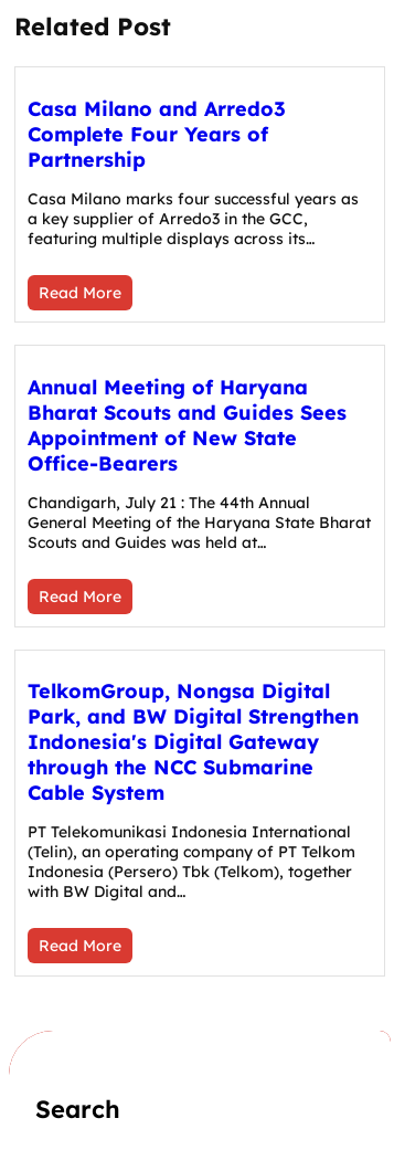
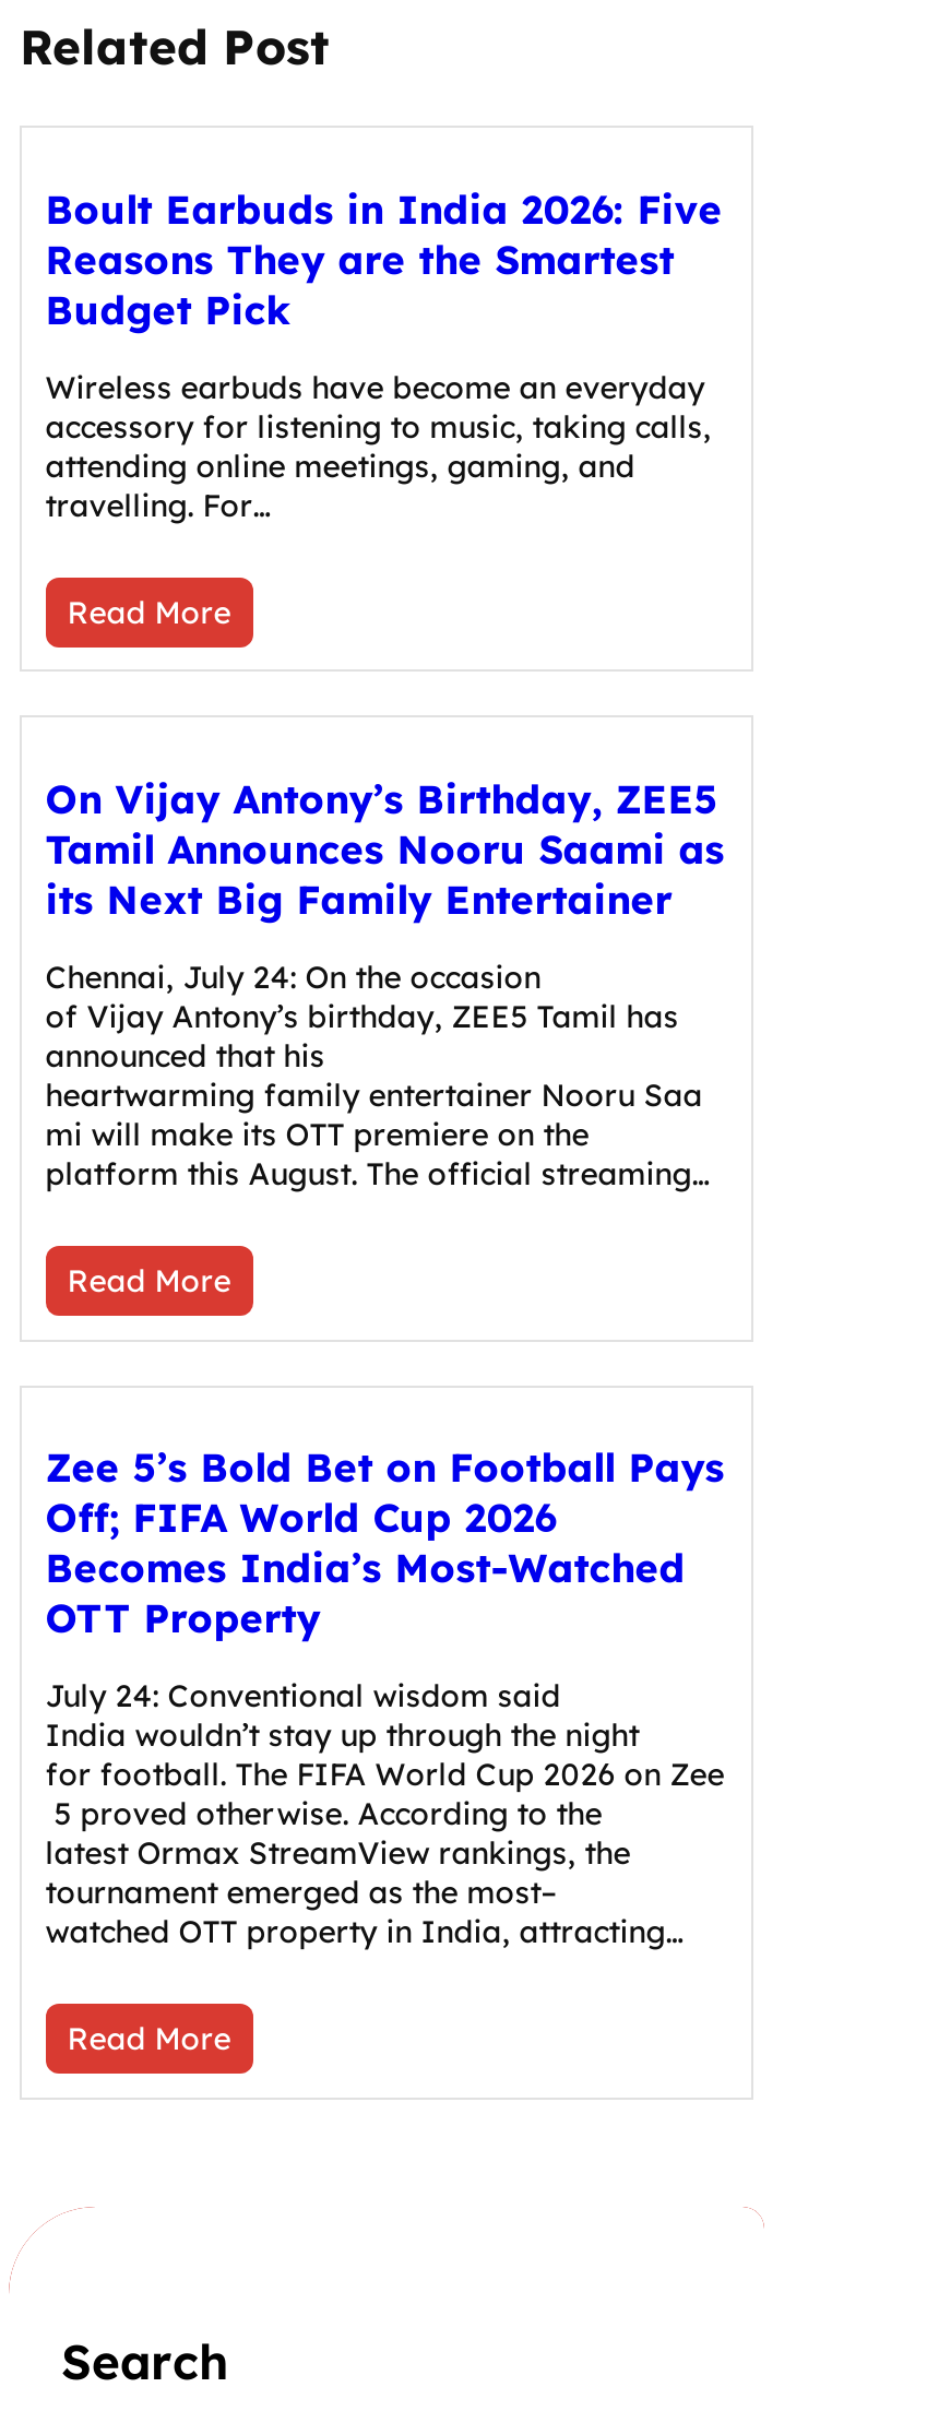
[27,96,286,172] Casa Milano and Arredo3 | Complete Four Years of | Partnership -> [45,184,722,334] Boult Earbuds in India 2026: Five | Reasons They are the Smartest | Budget Pick
[27,188,358,248] Casa Milano marks four successful years as | a key supplier of Arredo3 in the GCC, | featuring multiple displays across its… -> [45,367,711,524] Wireless earbuds have become an everyday | accessory for listening to music, taking calls, | attending online meetings, gaming, and | travelling. For…
[27,374,346,476] Annual Meeting of Haryana | Bharat Scouts and Guides Sees | Appointment of New State | Office-Bearers -> [45,774,724,925] On Vijay Antony’s Birthday, ZEE5 | Tamil Announces Nooru Saami as | its Next Big Family Entertainer
[27,492,370,552] Chandigarh, July 21 : The 44th Annual | General Meeting of the Haryana State Bharat | Scouts and Guides was held at… -> [45,957,709,1193] Chennai, July 24: On the occasion | of Vijay Antony’s birthday, ZEE5 Tamil has | announced that his | heartwarming family entertainer Nooru Saa | mi will make its OTT premiere on the | platform this August. The official streaming…
[27,679,358,806] TelkomGroup, Nongsa Digital | Park, and BW Digital Strengthen | Indonesia's Digital Gateway | through the NCC Submarine | Cable System -> [45,1443,724,1644] Zee 5’s Bold Bet on Football Pays | Off; FIFA World Cup 2026 | Becomes India’s Most-Watched | OTT Property
[27,822,355,902] PT Telekomunikasi Indonesia International | (Telin), an operating company of PT Telkom | Indonesia (Persero) Tbk (Telkom), together | with BW Digital and… -> [45,1677,724,1952] July 24: Conventional wisdom said | India wouldn’t stay up through the night | for football. The FIFA World Cup 2026 on Zee | 5 proved otherwise. According to the | latest Ormax StreamView rankings, the | tournament emerged as the most– | watched OTT property in India, attracting…

